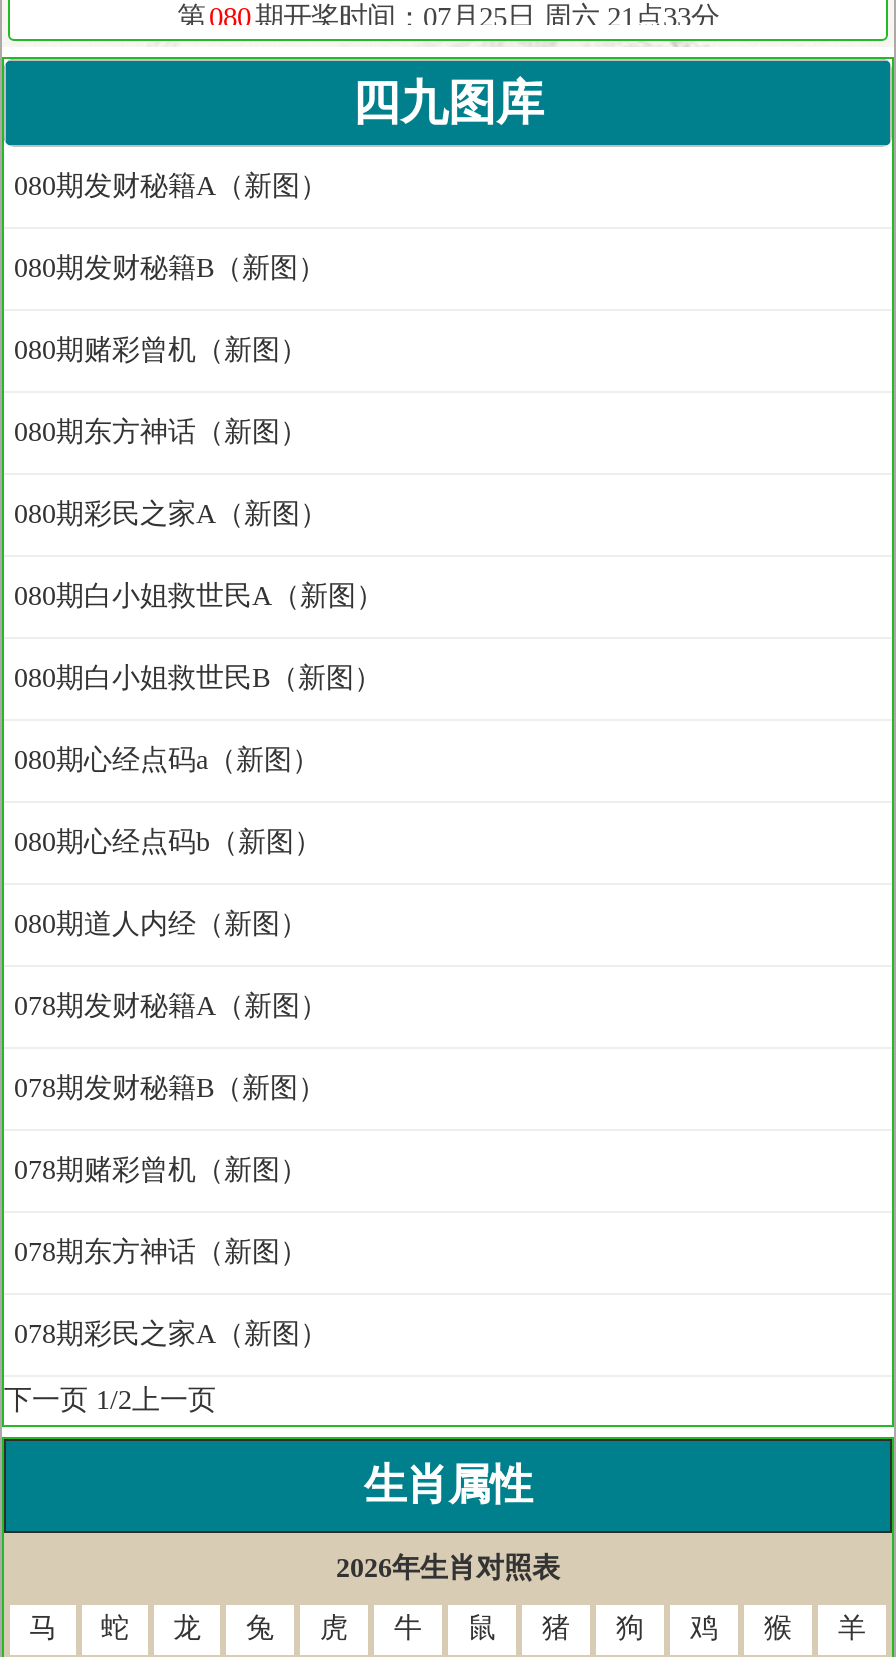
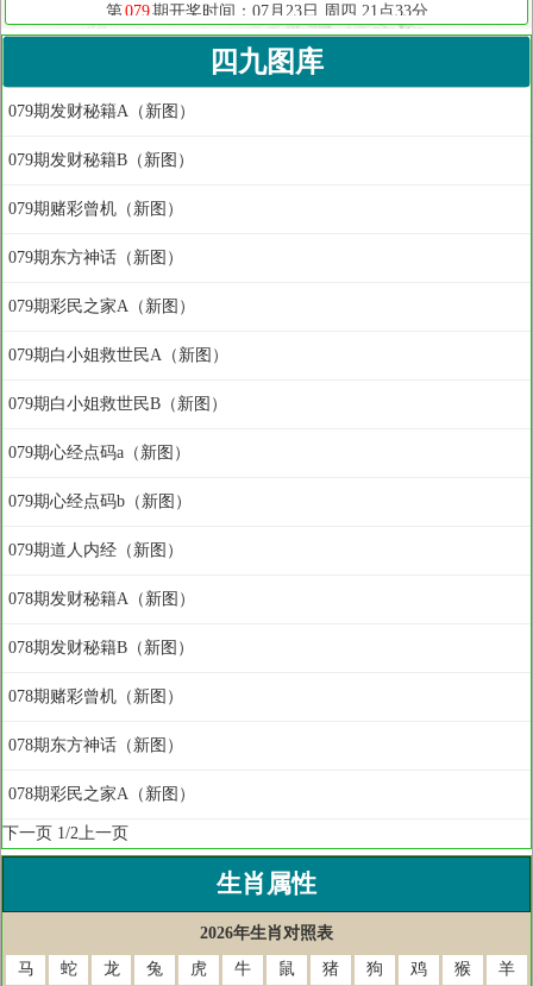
[14,171,328,201] 080期发财秘籍A（新图） -> [8,102,195,120] 079期发财秘籍A（新图）
[14,253,326,283] 080期发财秘籍B（新图） -> [8,151,194,169] 079期发财秘籍B（新图）
[14,335,308,365] 080期赌彩曾机（新图） -> [8,200,183,217] 079期赌彩曾机（新图）
[14,417,308,447] 080期东方神话（新图） -> [8,248,183,266] 079期东方神话（新图）
[14,499,328,529] 080期彩民之家A（新图） -> [8,297,195,315] 079期彩民之家A（新图）
[14,581,384,611] 080期白小姐救世民A（新图） -> [8,346,228,364] 079期白小姐救世民A（新图）
[14,663,382,693] 080期白小姐救世民B（新图） -> [8,395,227,412] 079期白小姐救世民B（新图）
[14,745,320,775] 080期心经点码a（新图） -> [8,443,190,461] 079期心经点码a（新图）
[14,827,322,857] 080期心经点码b（新图） -> [8,492,192,510] 079期心经点码b（新图）
[14,909,308,939] 080期道人内经（新图） -> [8,541,183,559] 079期道人内经（新图）

